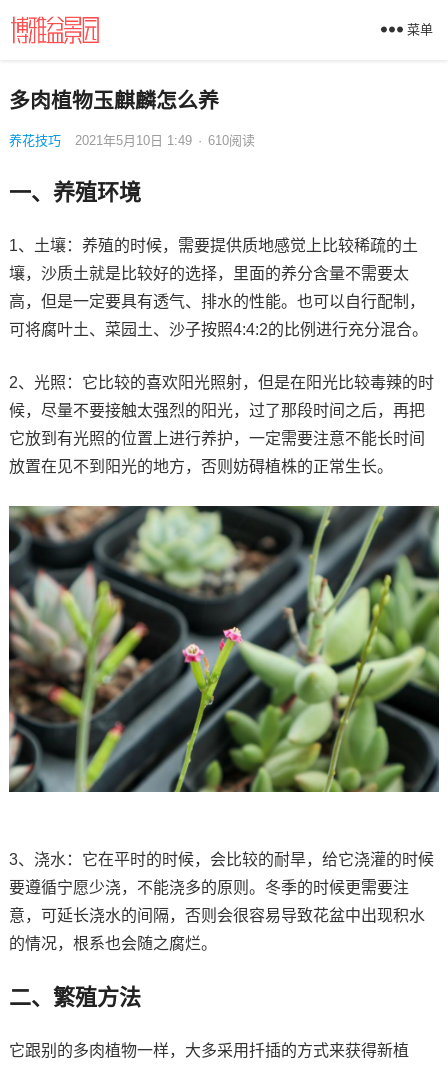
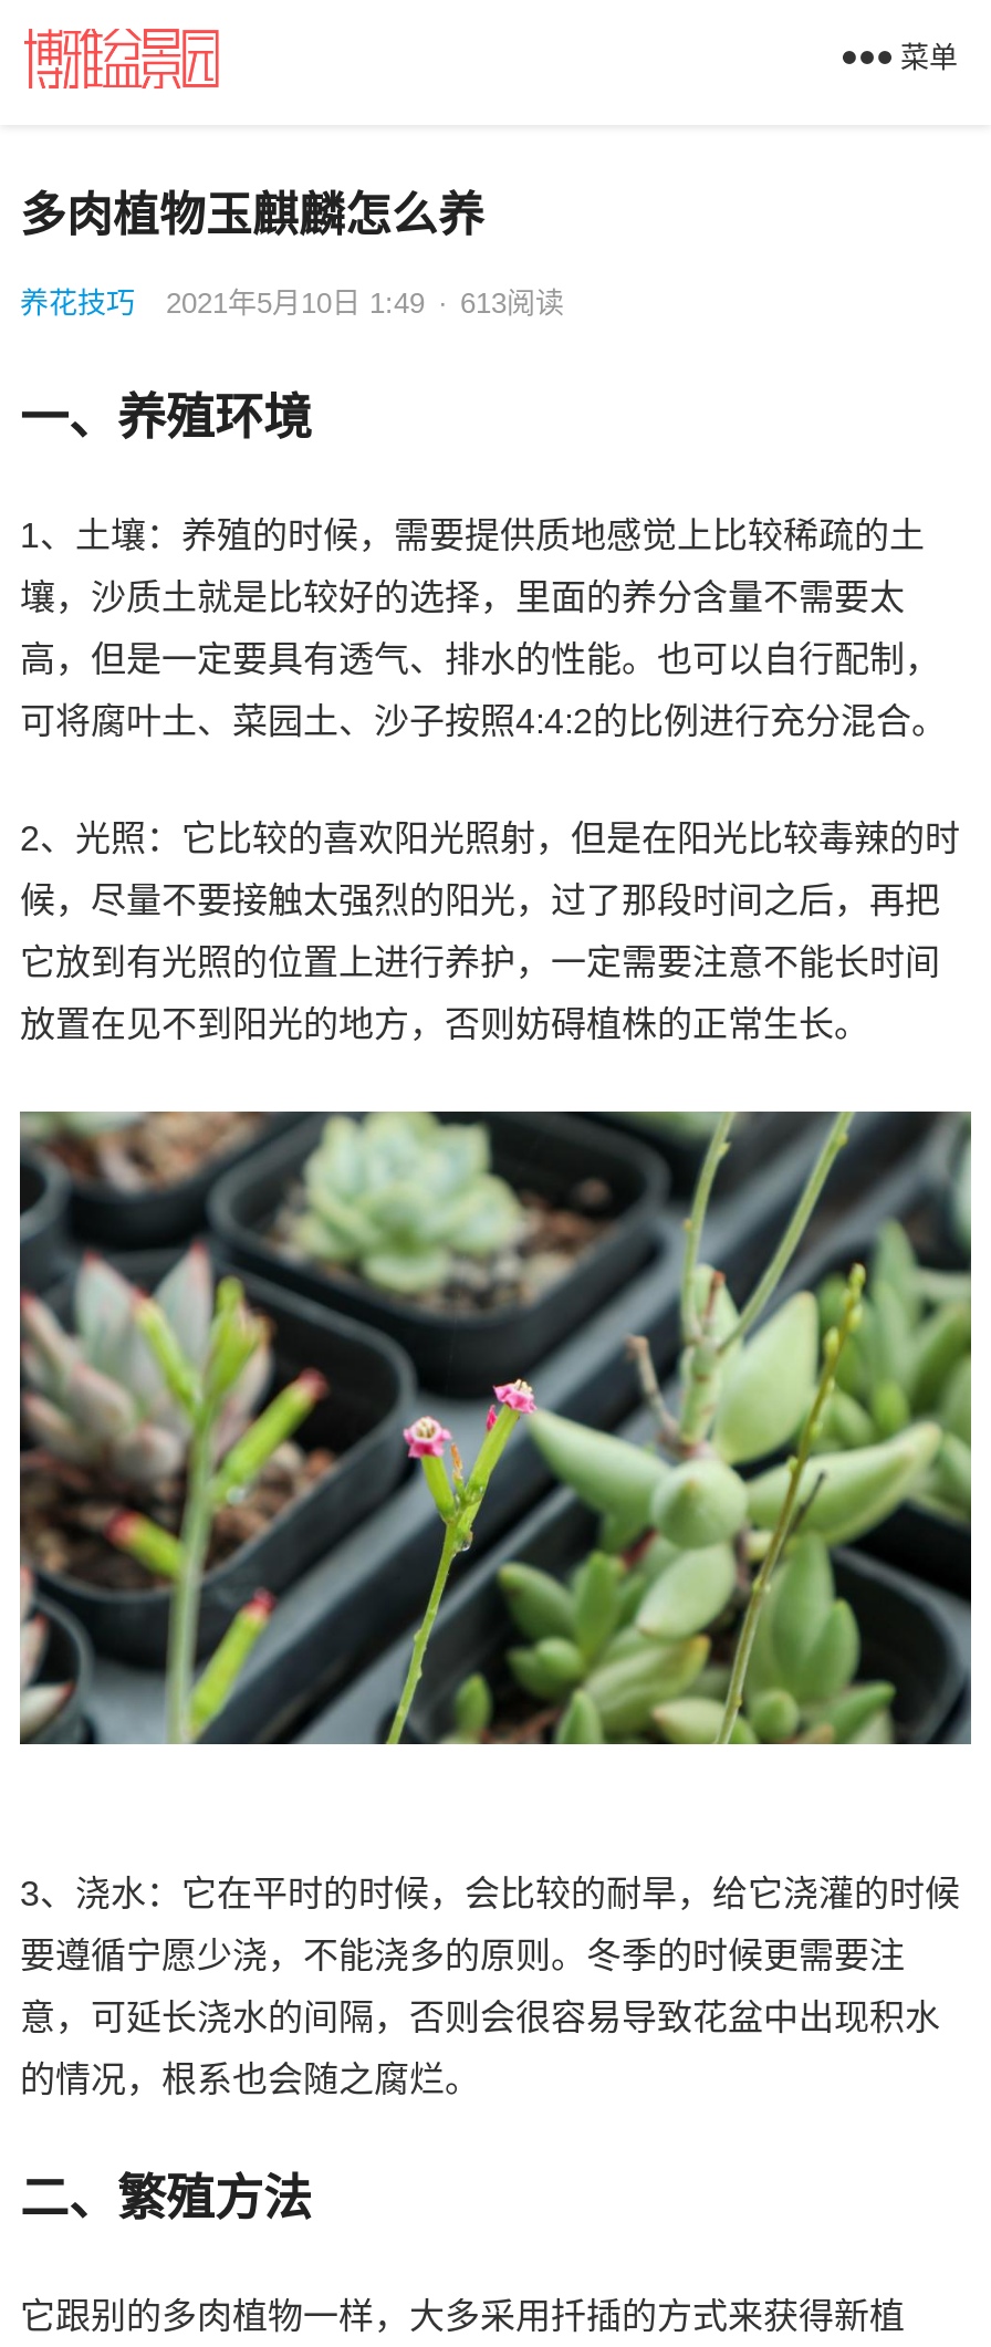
[9,133,255,148] 养花技巧 2021年5月10日 1:49 · 610阅读 -> [20,286,564,320] 养花技巧 2021年5月10日 1:49 · 613阅读

